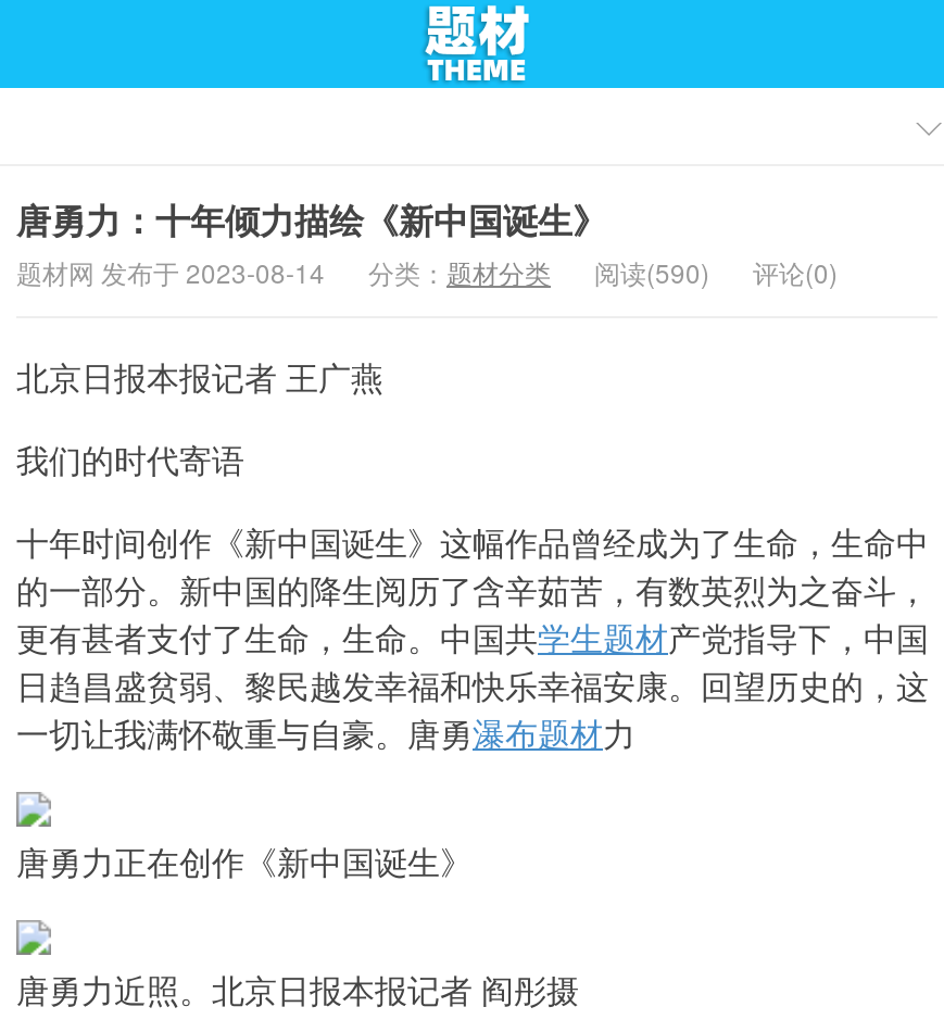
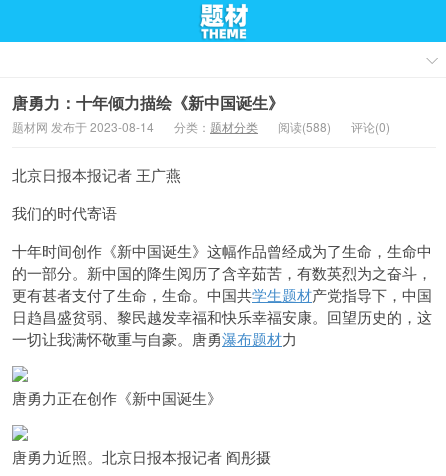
[16,253,838,290] 题材网 发布于 2023-08-14 分类：题材分类 阅读(590) 评论(0) -> [12,118,390,135] 题材网 发布于 2023-08-14 分类：题材分类 阅读(588) 评论(0)

